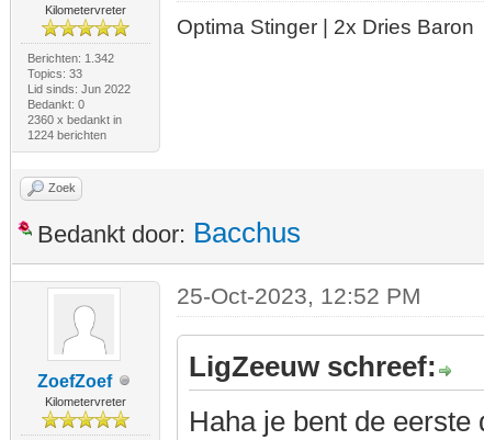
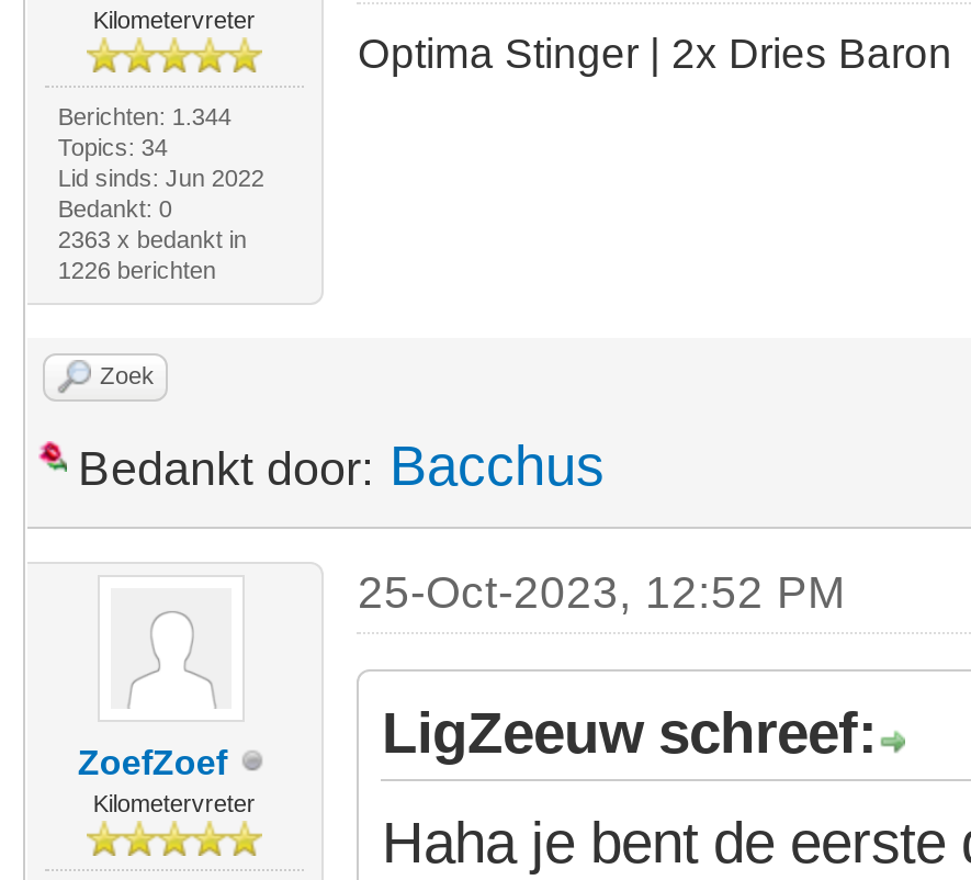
[27,51,114,65] Berichten: 1.342 -> [58,103,231,129] Berichten: 1.344
[27,67,82,80] Topics: 33 -> [58,133,168,160] Topics: 34
[27,113,122,126] 2360 x bedankt in -> [58,226,247,252] 2363 x bedankt in
[27,128,106,141] 1224 berichten -> [58,256,216,283] 1226 berichten

